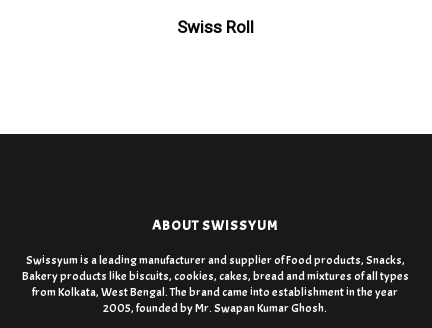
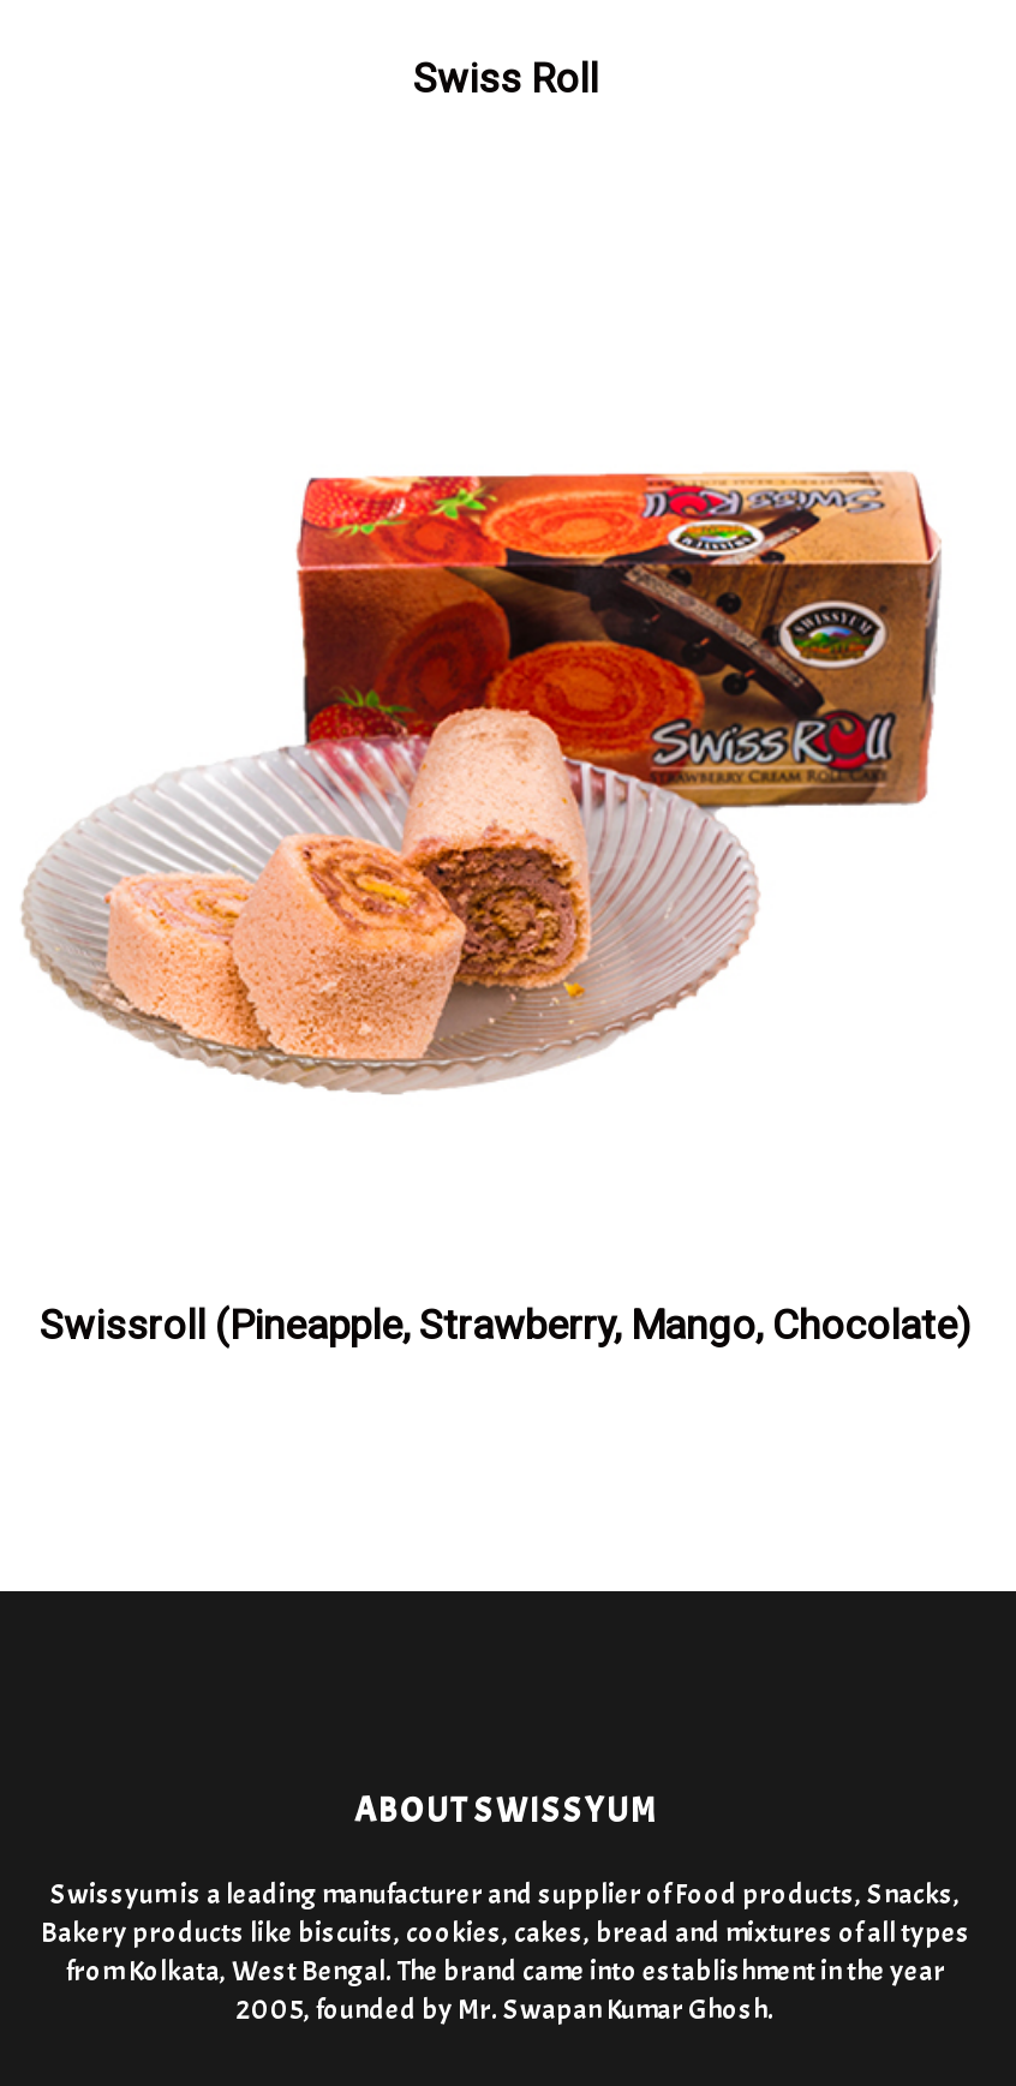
none -> [20,468,943,1095] [image]
none -> [40,1300,972,1348] Swissroll (Pineapple, Strawberry, Mango, Chocolate)

